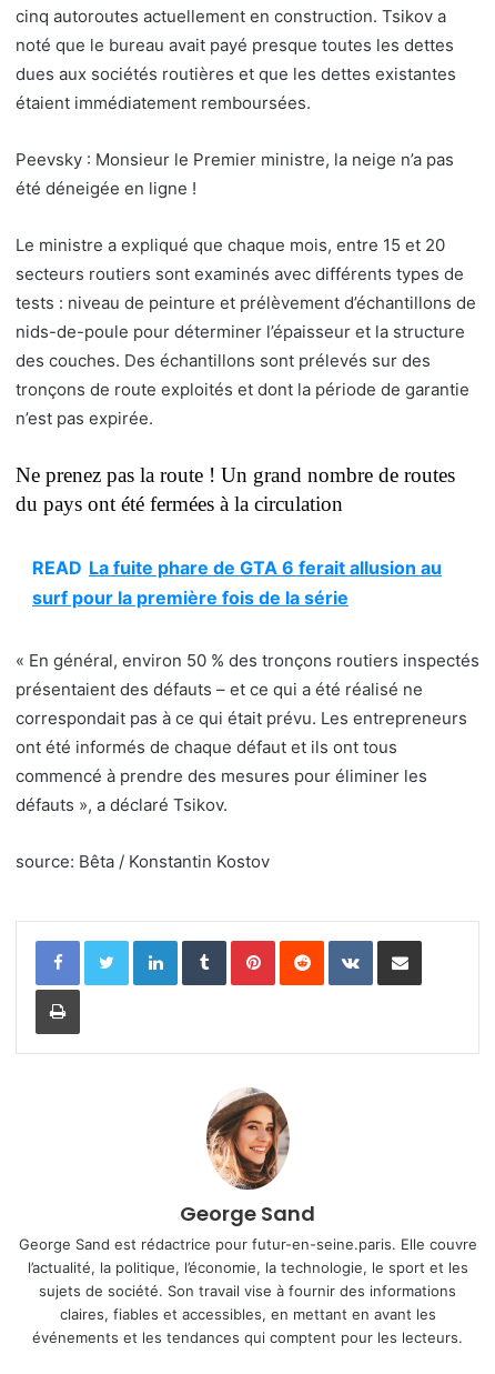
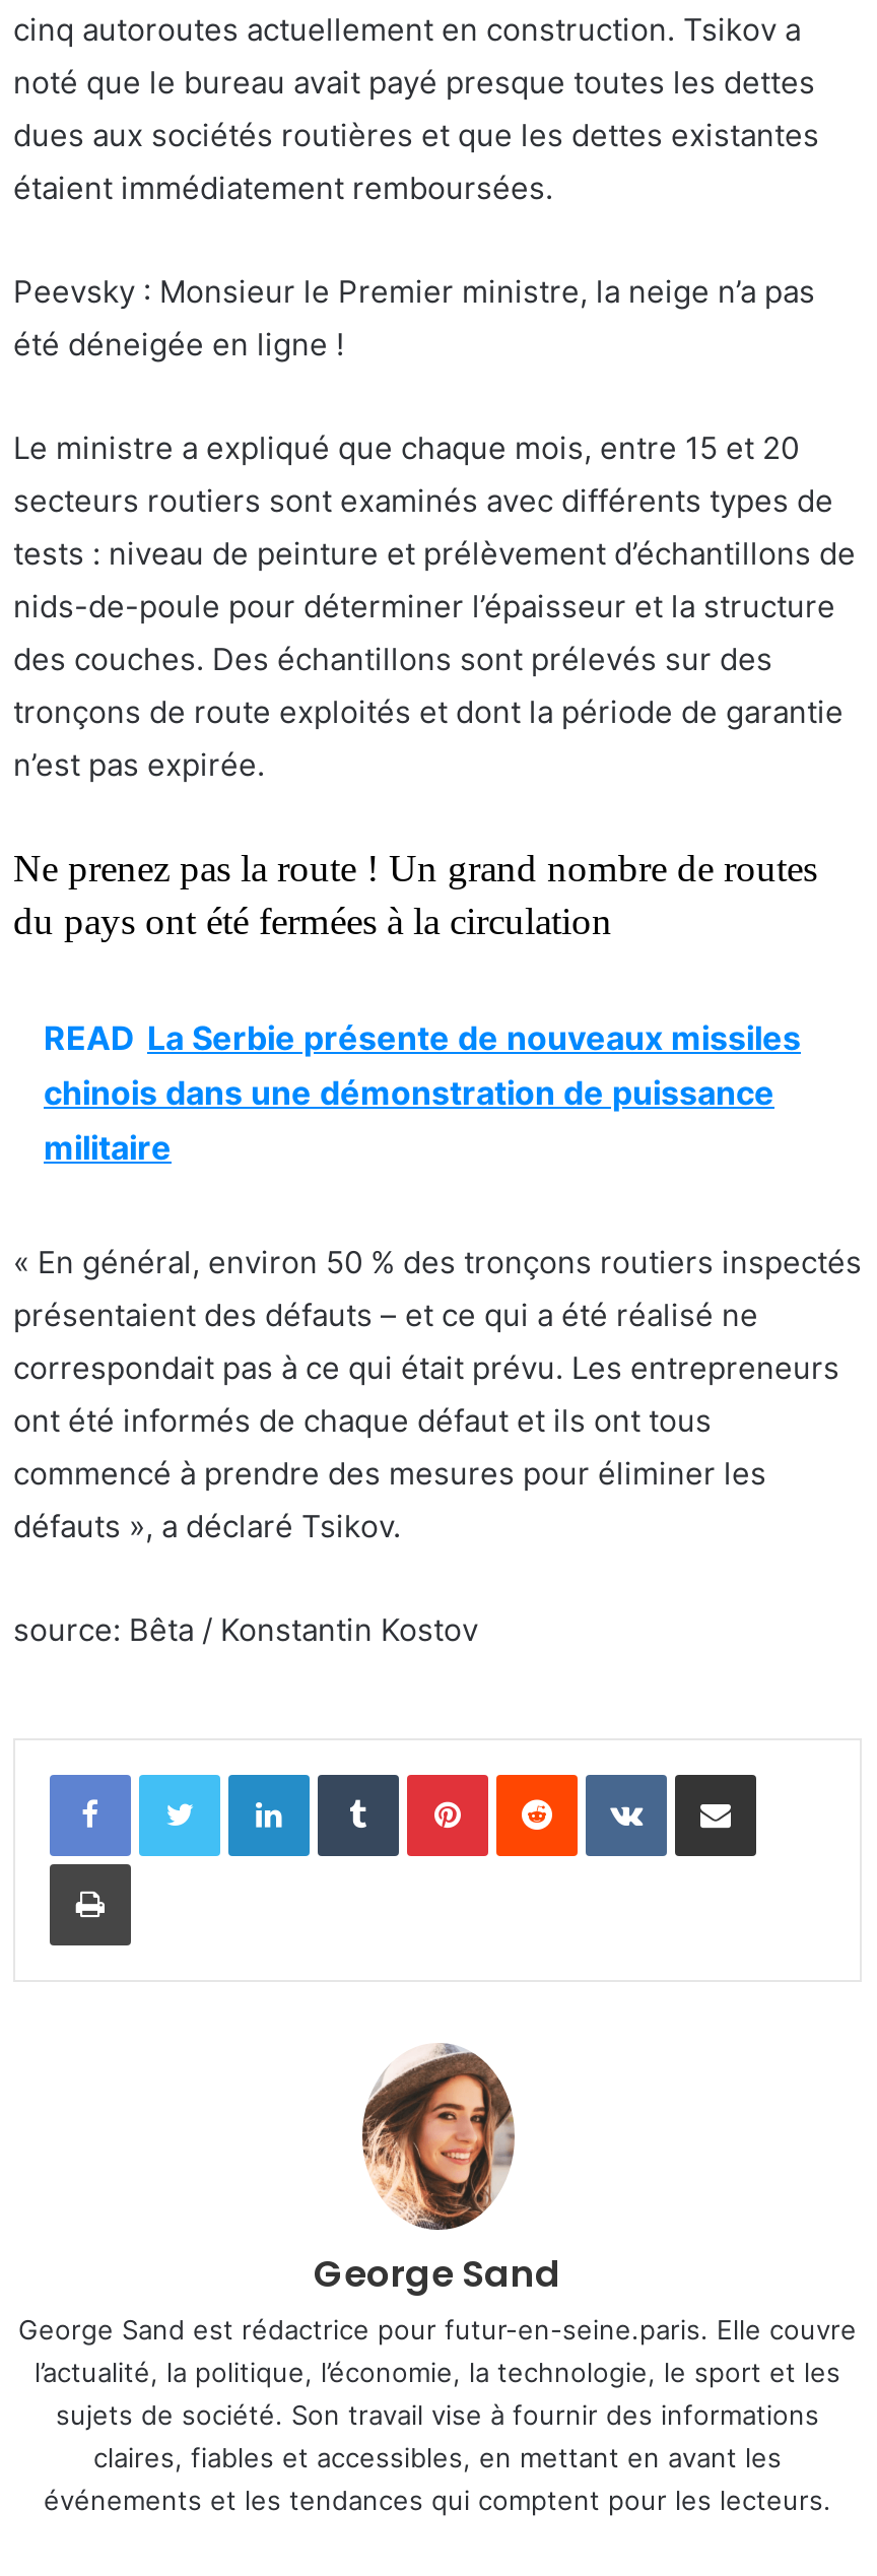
[32,556,442,608] READ La fuite phare de GTA 6 ferait allusion au | surf pour la première fois de la série -> [44,1016,801,1167] READ La Serbie présente de nouveaux missiles | chinois dans une démonstration de puissance | militaire

